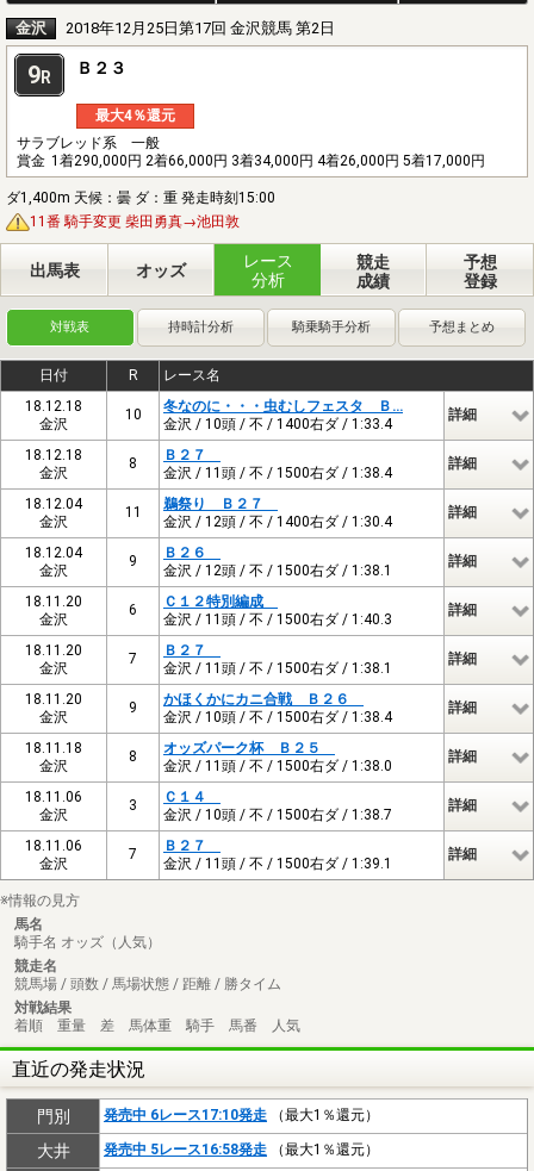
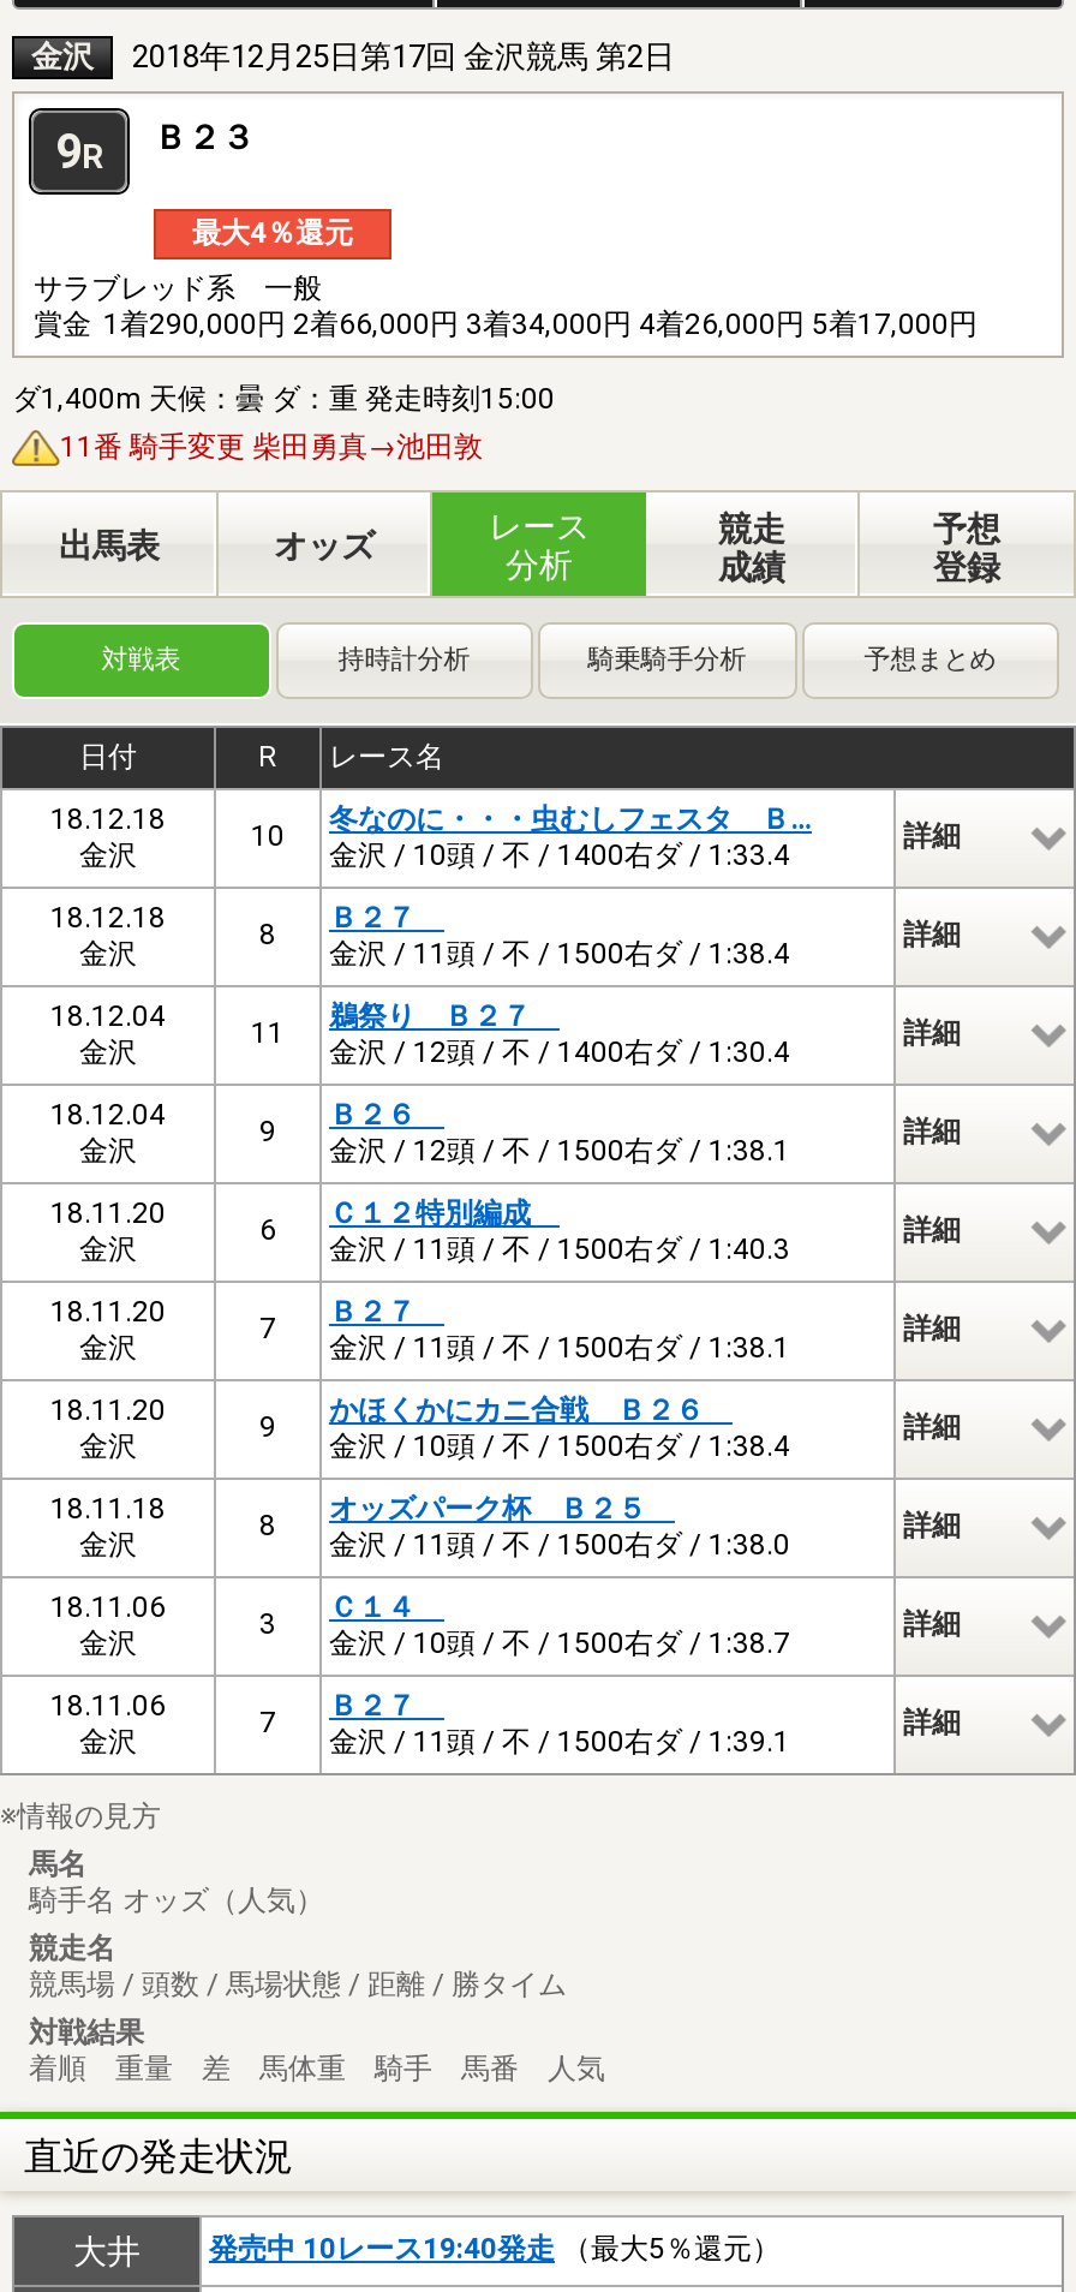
[36,1106,379,1125] 門別 | 発売中 6レース17:10発走（最大1％還元） -> none
[104,1141,379,1158] 発売中 5レース16:58発走（最大1％還元） -> [209,2231,781,2265] 発売中 10レース19:40発走（最大5％還元）

